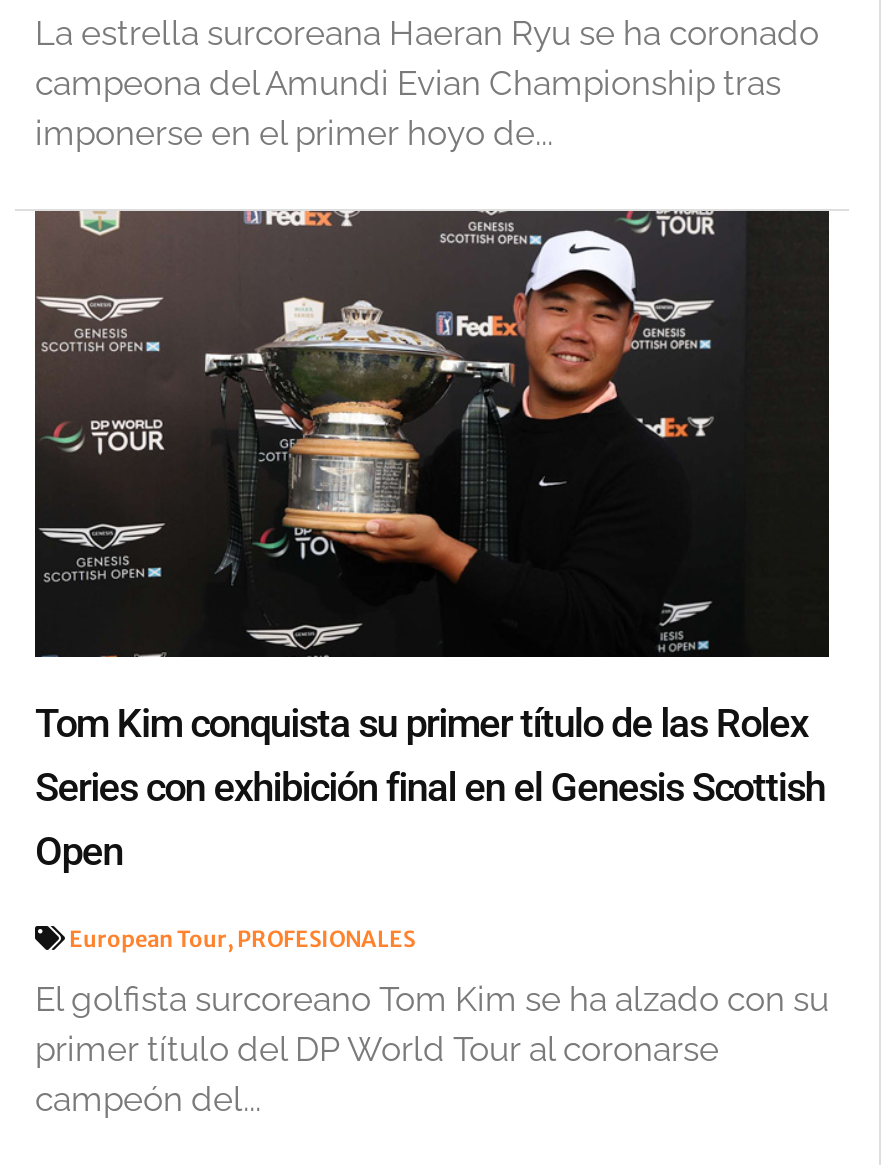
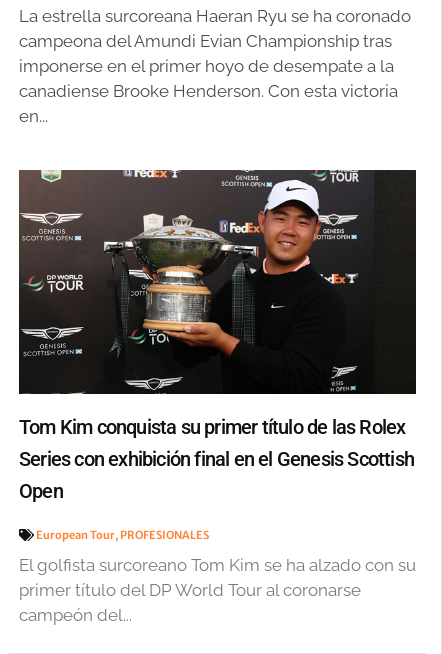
[35,113,553,153] imponerse en el primer hoyo de... -> [19,56,398,126] imponerse en el primer hoyo de desempate a la | canadiense Brooke Henderson. Con esta victoria | en...

